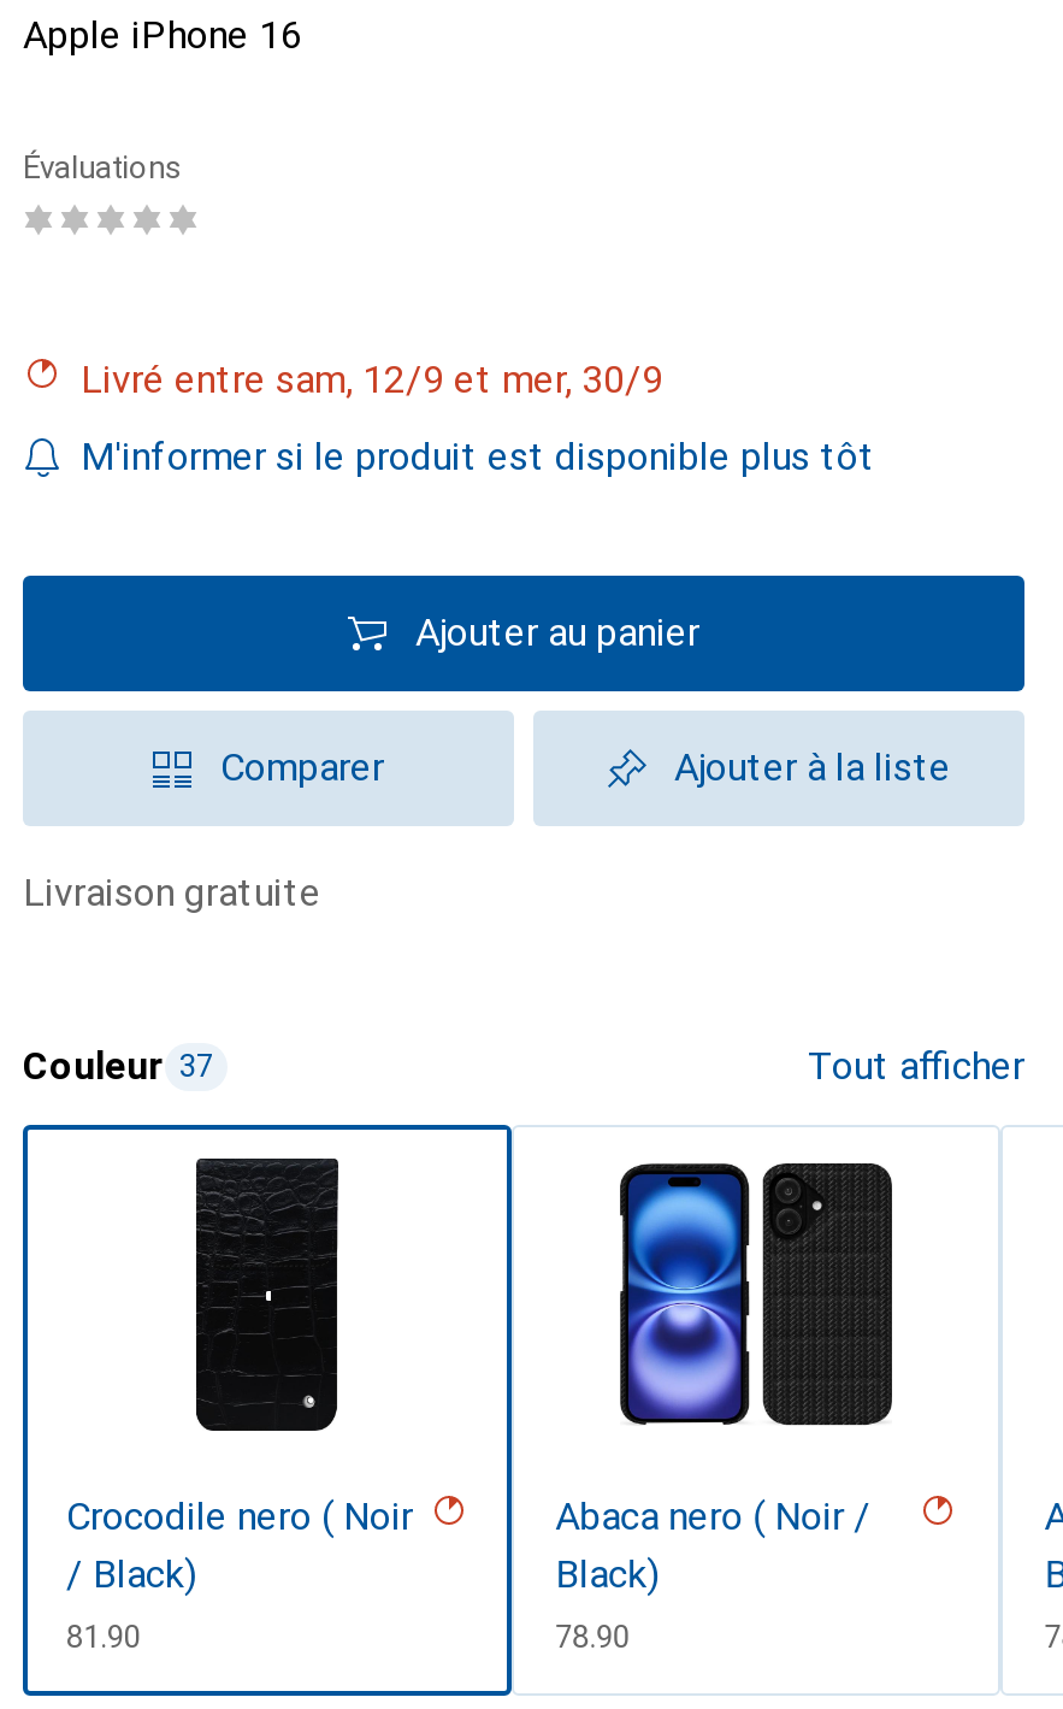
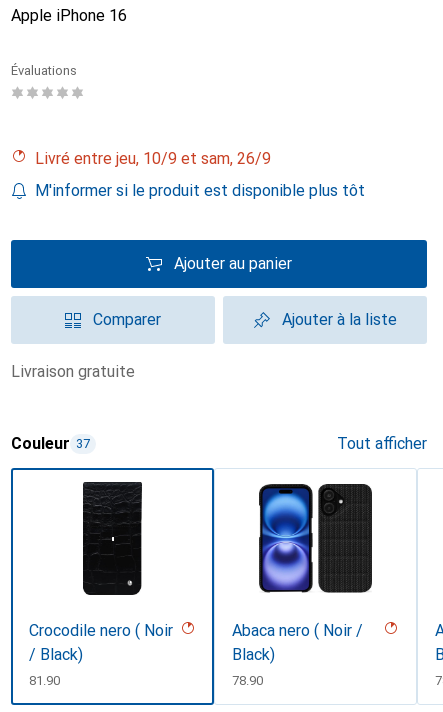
[102,356,663,402] Livré entre sam, 12/9 et mer, 30/9 -> [44,149,271,168] Livré entre jeu, 10/9 et sam, 26/9

